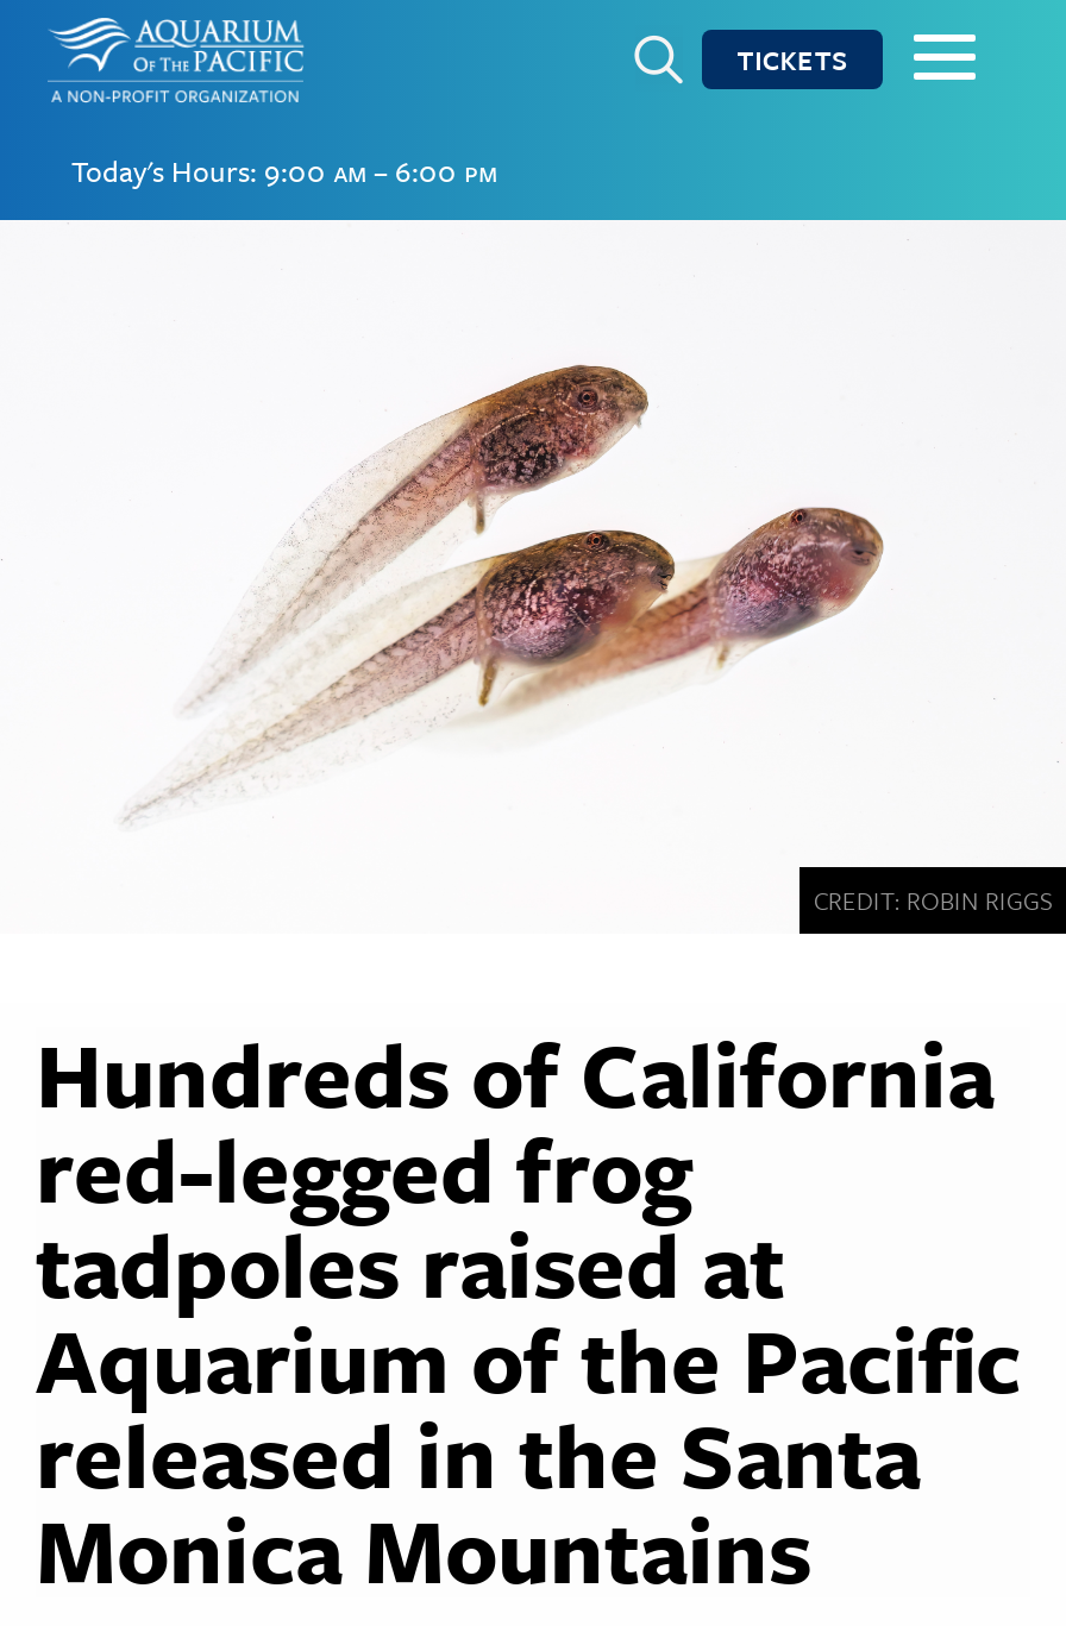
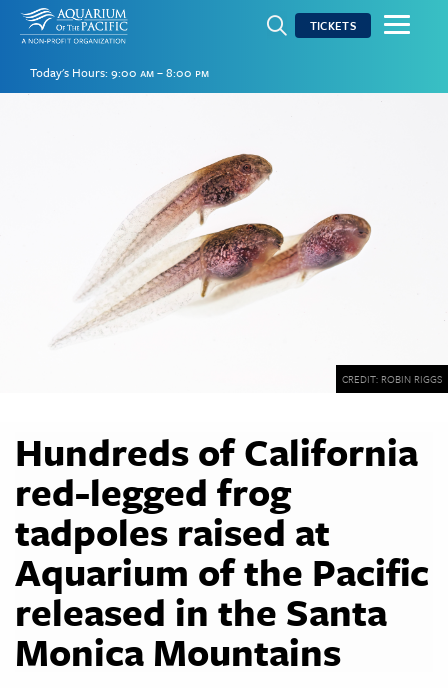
[71,149,497,192] Today's Hours: 9:00 am – 6:00 pm -> [30,63,209,81] Today's Hours: 9:00 am – 8:00 pm

